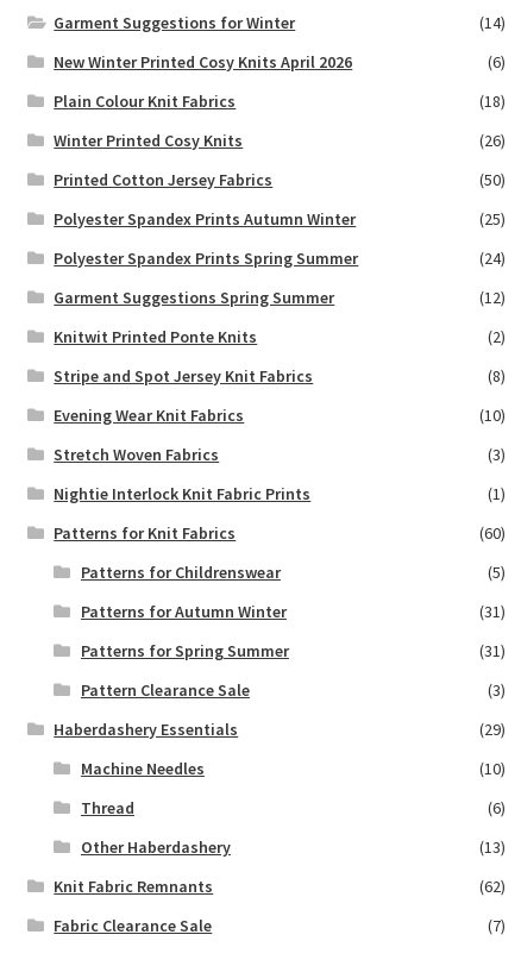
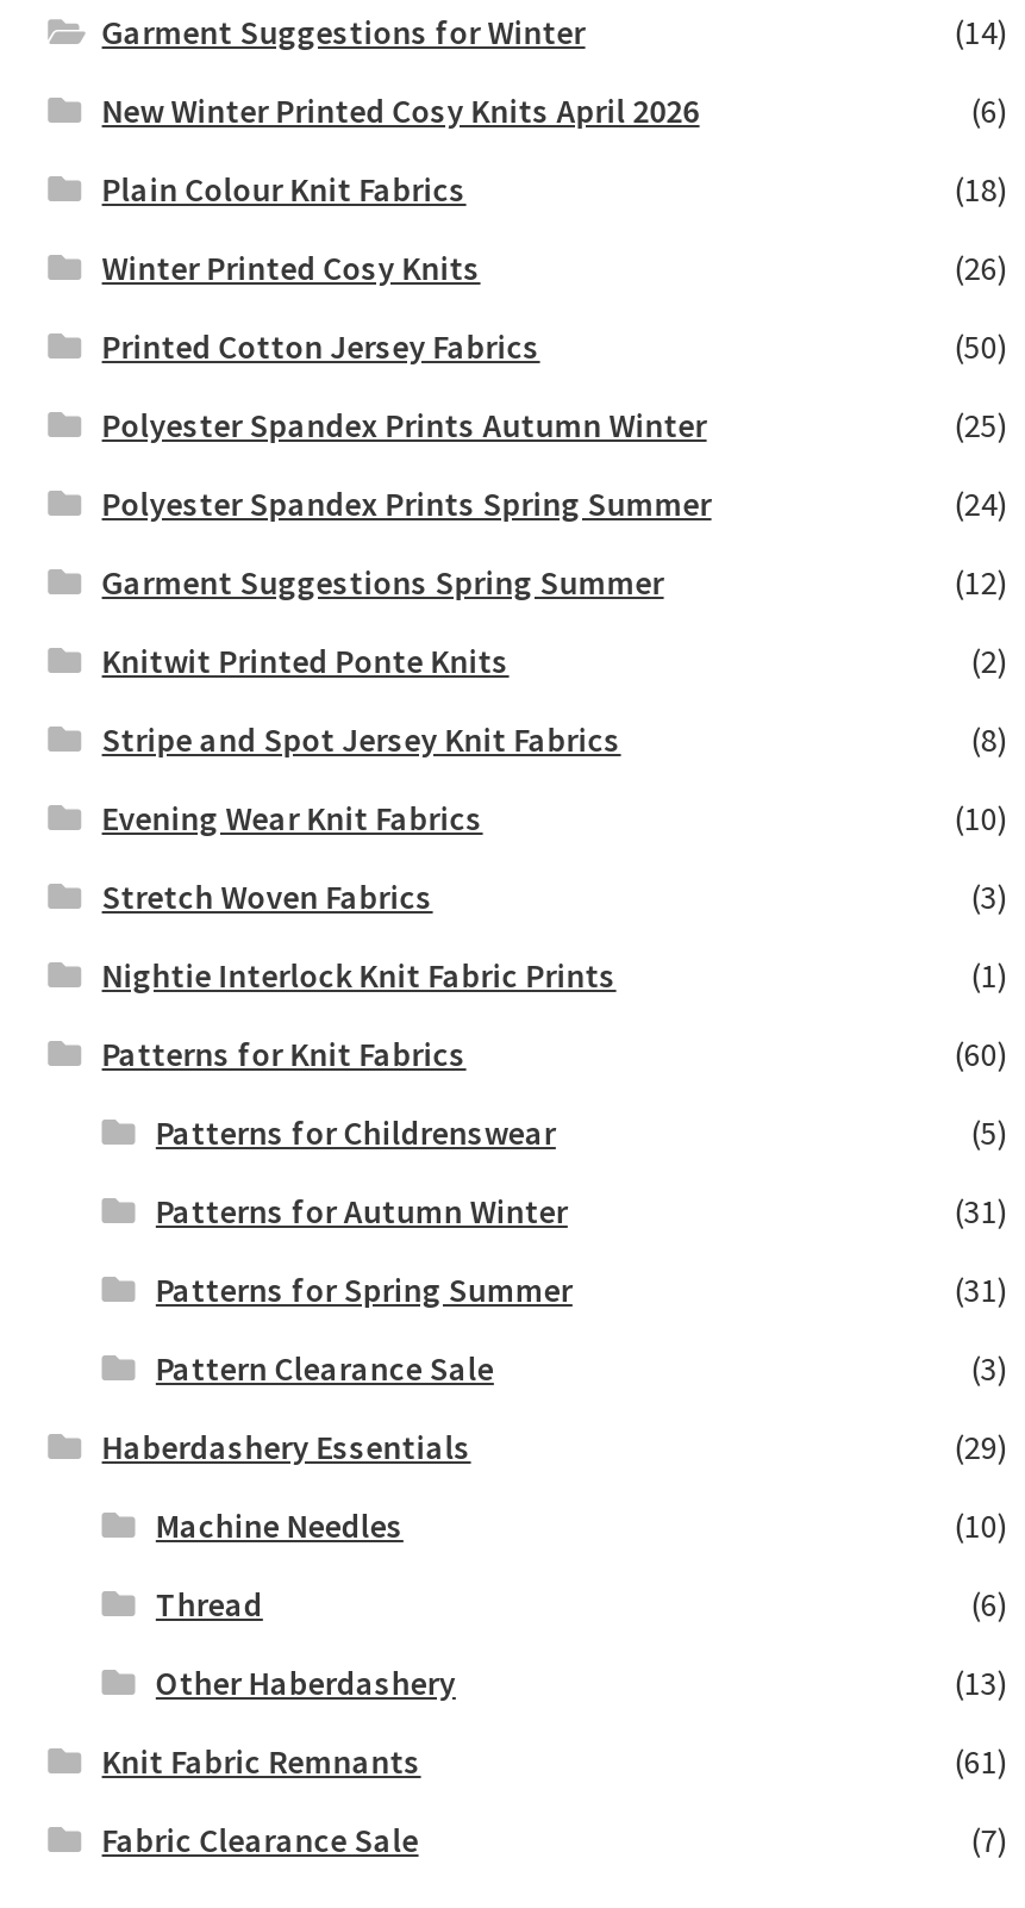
[480,875,506,897] (62) -> [955,1741,1007,1784] (61)

